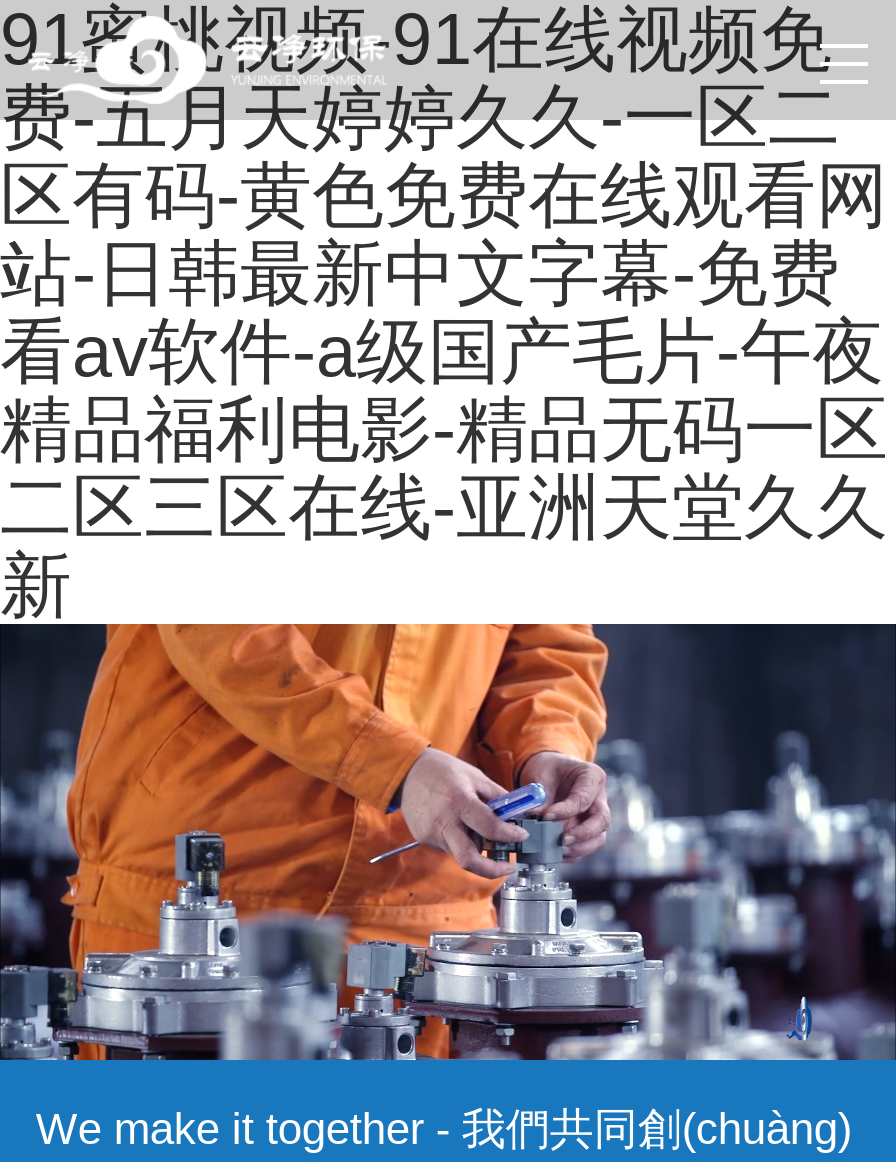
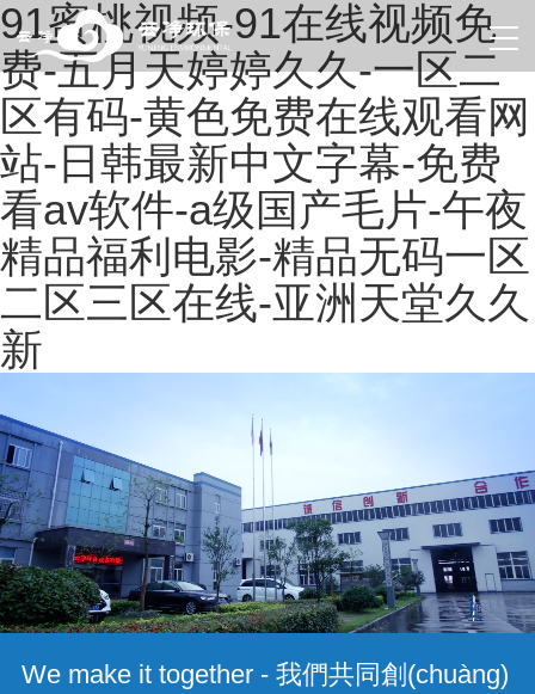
[6,622,890,1062] [image] -> [4,373,531,634] [image]

